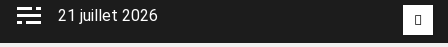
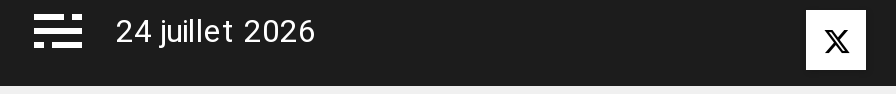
[58,6,158,25] 21 juillet 2026 -> [116,12,316,50] 24 juillet 2026

